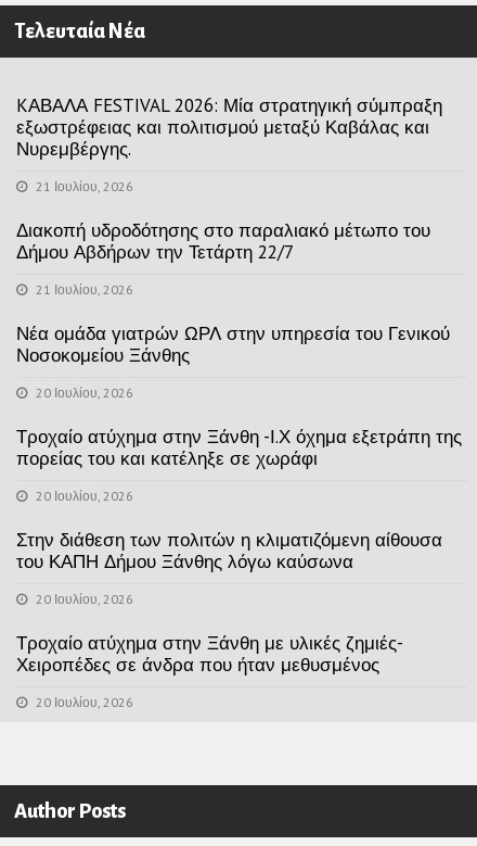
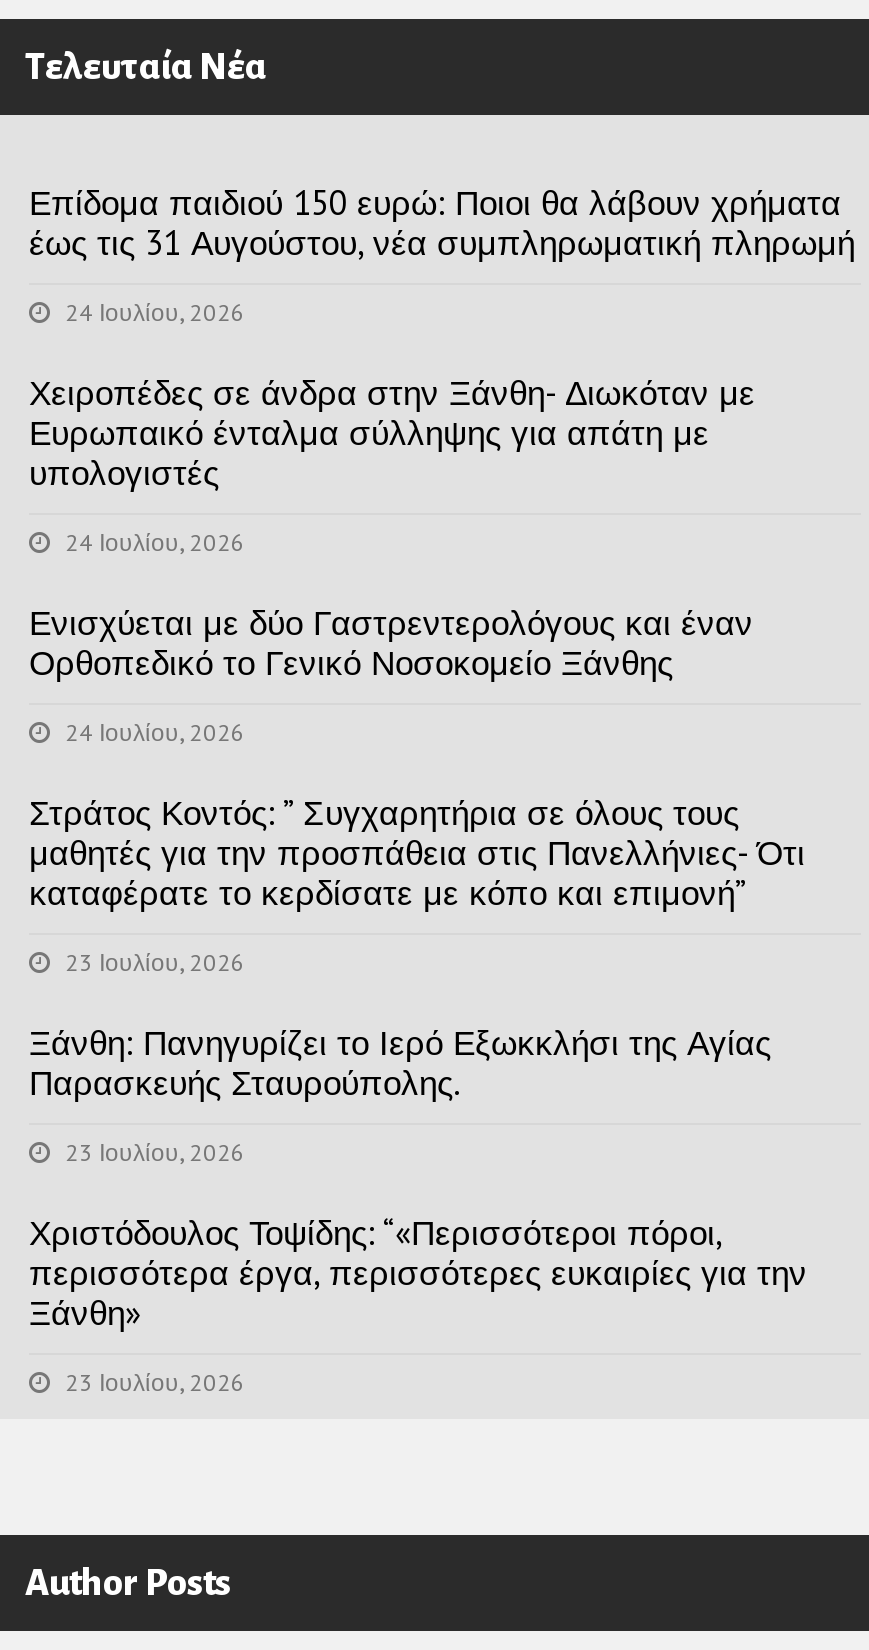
[16,94,442,161] KΑΒΑΛΑ FESTIVAL 2026: Μία στρατηγική σύμπραξη | εξωστρέφειας και πολιτισμού μεταξύ Καβάλας και | Νυρεμβέργης. -> [29,182,855,266] Επίδομα παιδιού 150 ευρώ: Ποιοι θα λάβουν χρήματα | έως τις 31 Αυγούστου, νέα συμπληρωματική πληρωμή
[33,179,133,195] 21 Ιουλίου, 2026 -> [59,298,245,328] 24 Ιουλίου, 2026
[16,219,430,264] Διακοπή υδροδότησης στο παραλιακό μέτωπο του | Δήμου Αβδήρων την Τετάρτη 22/7 -> [29,372,755,496] Χειροπέδες σε άνδρα στην Ξάνθη- Διωκόταν με | Ευρωπαικό ένταλμα σύλληψης για απάτη με | υπολογιστές
[33,282,133,298] 21 Ιουλίου, 2026 -> [59,528,245,558] 24 Ιουλίου, 2026
[16,322,450,368] Νέα ομάδα γιατρών ΩΡΛ στην υπηρεσία του Γενικού | Νοσοκομείου Ξάνθης -> [29,602,753,686] Ενισχύεται με δύο Γαστρεντερολόγους και έναν | Ορθοπεδικό το Γενικό Νοσοκομείο Ξάνθης
[33,385,133,401] 20 Ιουλίου, 2026 -> [59,718,245,748] 24 Ιουλίου, 2026
[16,425,462,471] Τροχαίο ατύχημα στην Ξάνθη -Ι.Χ όχημα εξετράπη της | πορείας του και κατέληξε σε χωράφι -> [29,792,805,916] Στράτος Κοντός: ” Συγχαρητήρια σε όλους τους | μαθητές για την προσπάθεια στις Πανελλήνιες- Ότι | καταφέρατε το κερδίσατε με κόπο και επιμονή”
[33,488,133,504] 20 Ιουλίου, 2026 -> [59,948,245,978] 23 Ιουλίου, 2026
[16,528,442,574] Στην διάθεση των πολιτών η κλιματιζόμενη αίθουσα | του ΚΑΠΗ Δήμου Ξάνθης λόγω καύσωνα -> [29,1022,771,1106] Ξάνθη: Πανηγυρίζει το Ιερό Εξωκκλήσι της Αγίας | Παρασκευής Σταυρούπολης.
[33,591,133,608] 20 Ιουλίου, 2026 -> [59,1138,245,1168] 23 Ιουλίου, 2026
[16,631,402,677] Τροχαίο ατύχημα στην Ξάνθη με υλικές ζημιές- | Χειροπέδες σε άνδρα που ήταν μεθυσμένος -> [29,1212,807,1336] Χριστόδουλος Τοψίδης: “«Περισσότεροι πόροι, | περισσότερα έργα, περισσότερες ευκαιρίες για την | Ξάνθη»
[33,694,133,711] 20 Ιουλίου, 2026 -> [59,1368,245,1398] 23 Ιουλίου, 2026

